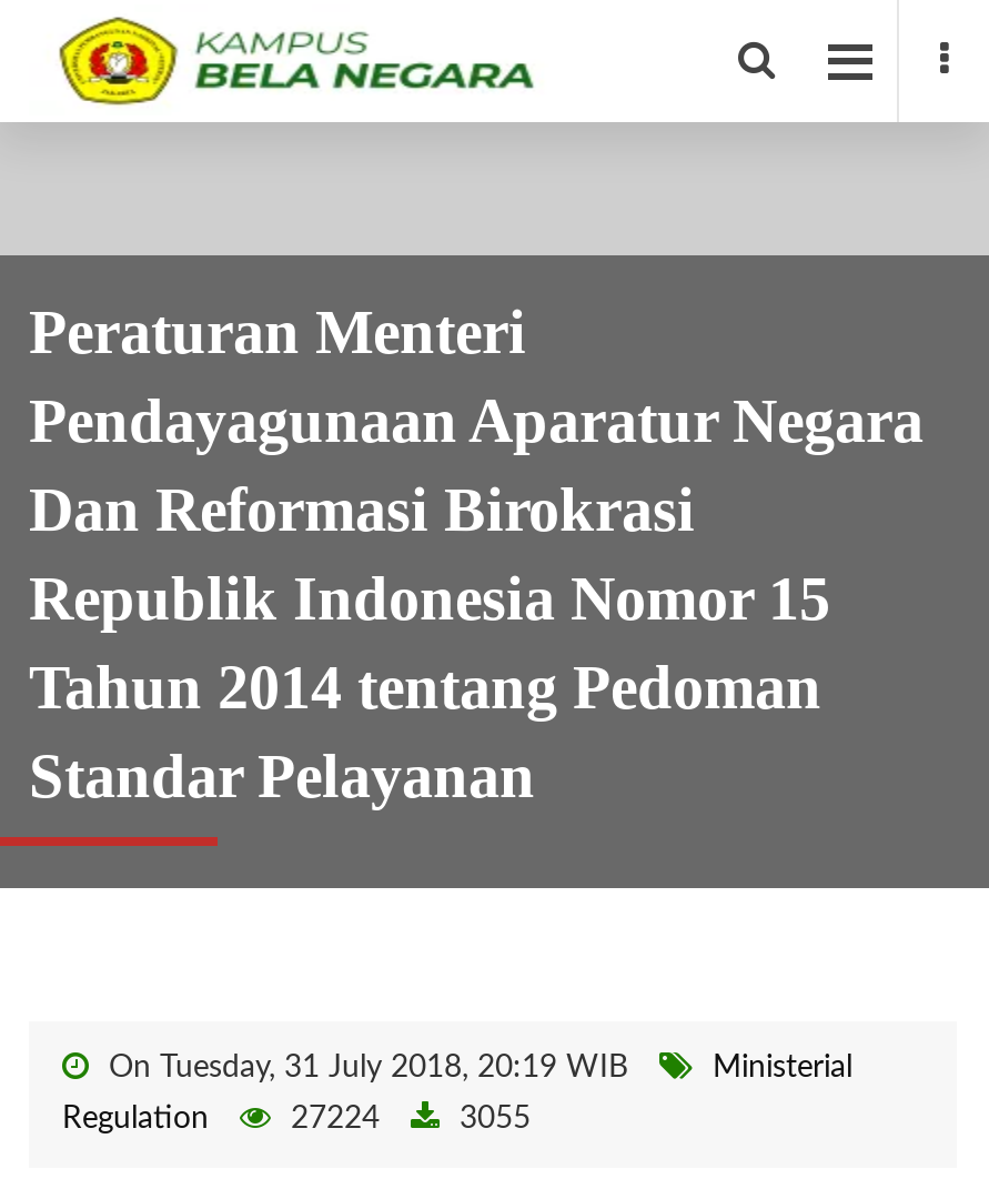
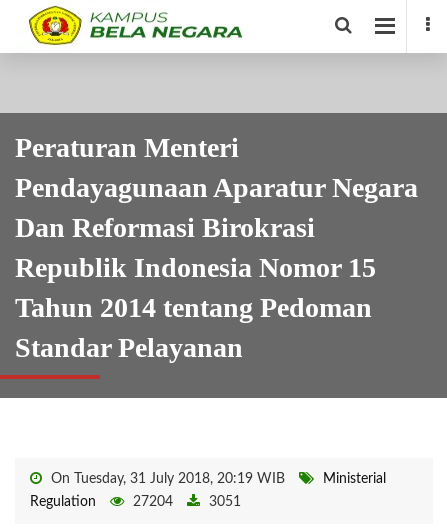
[282,1104,380,1135] 27224 -> [129,495,173,509] 27204
[451,1104,531,1135] 3055 -> [205,495,241,509] 3051

